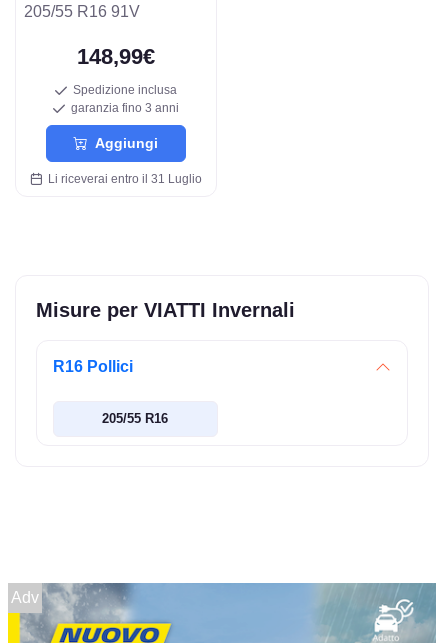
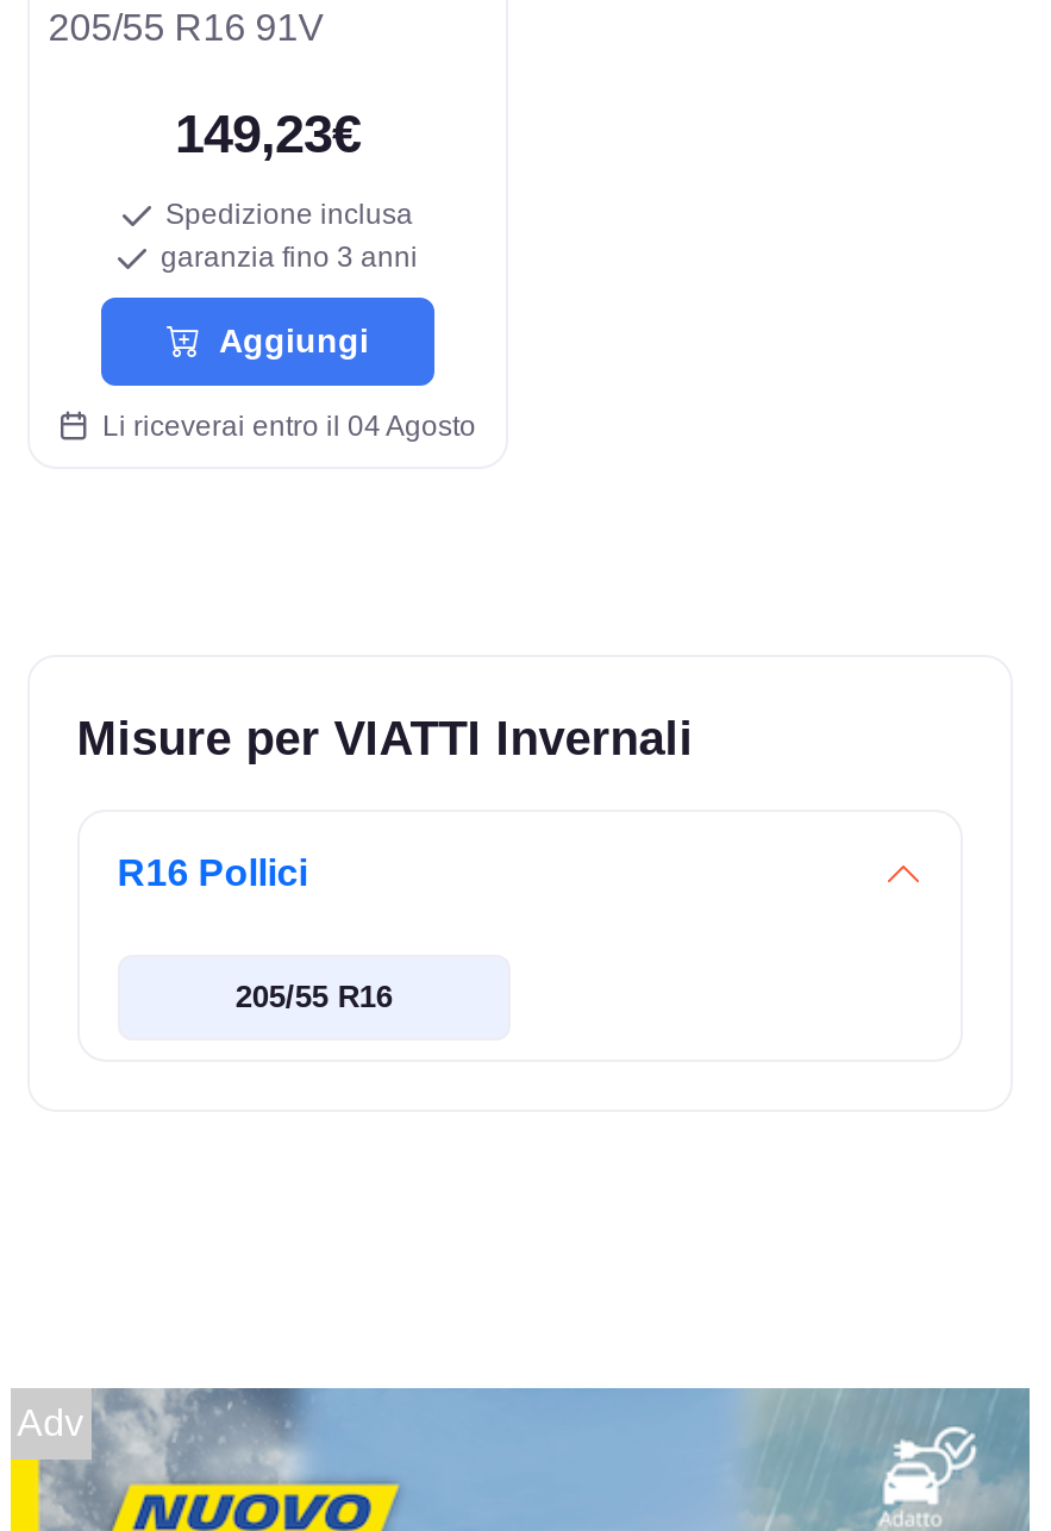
[77,44,155,69] 148,99€ -> [175,105,361,164] 149,23€
[42,172,202,186] Li riceverai entro il 31 Luglio -> [88,409,476,442] Li riceverai entro il 04 Agosto

